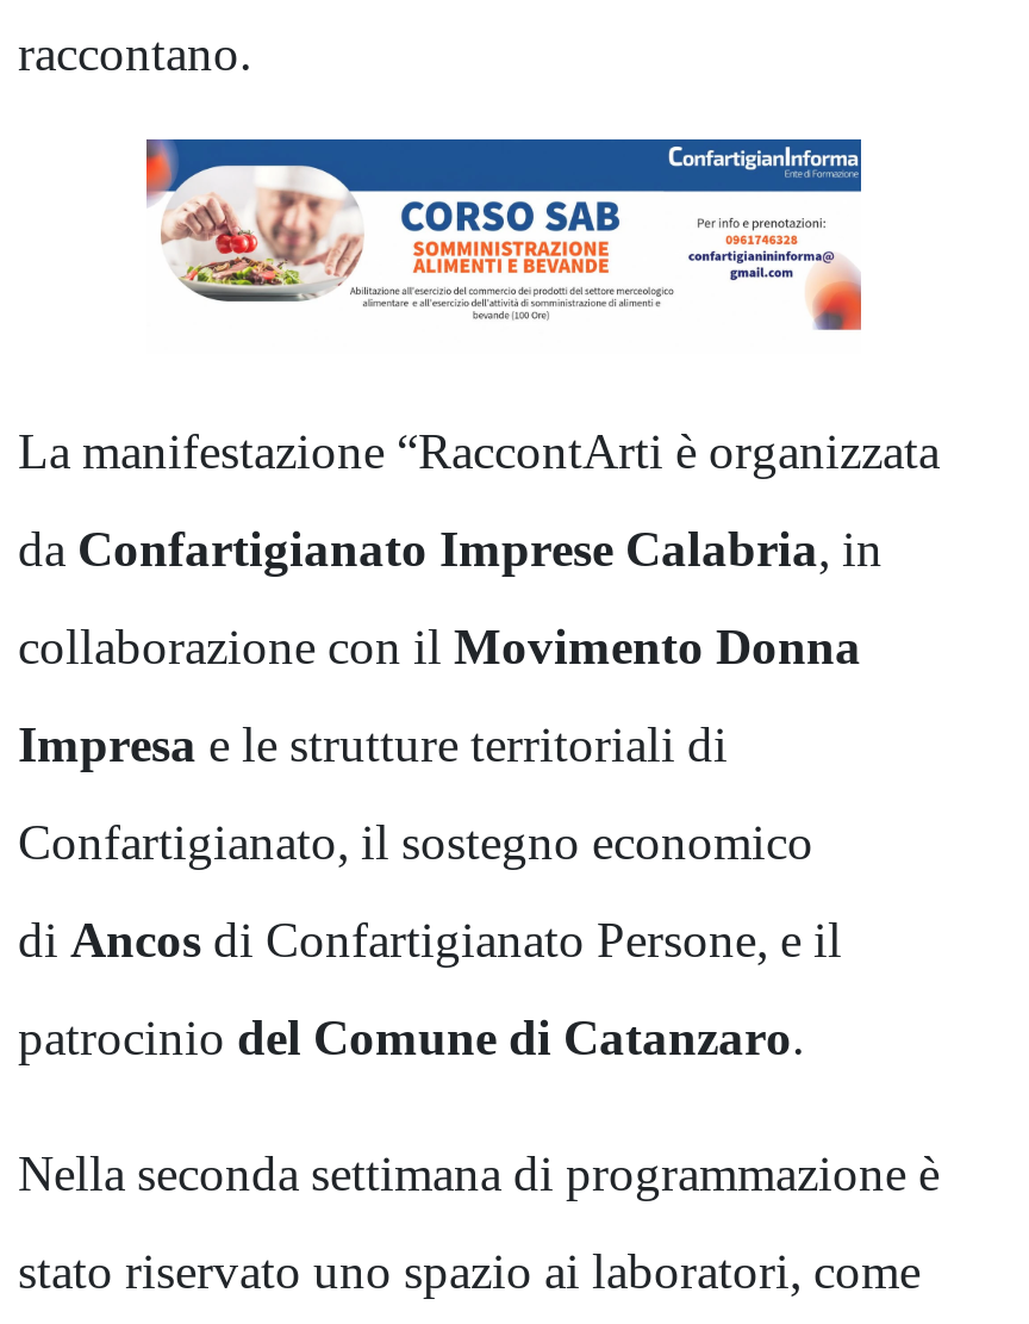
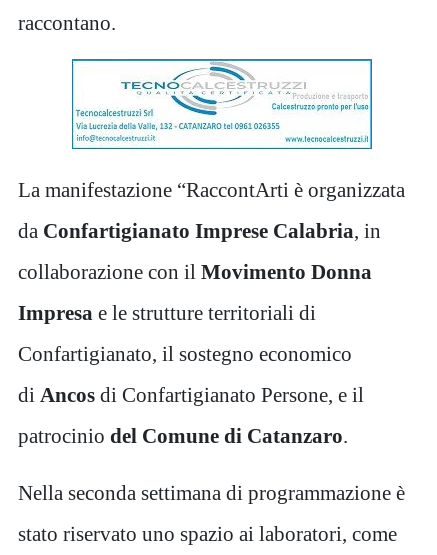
[144,139,863,354] [image] -> [71,58,373,150] [image]

